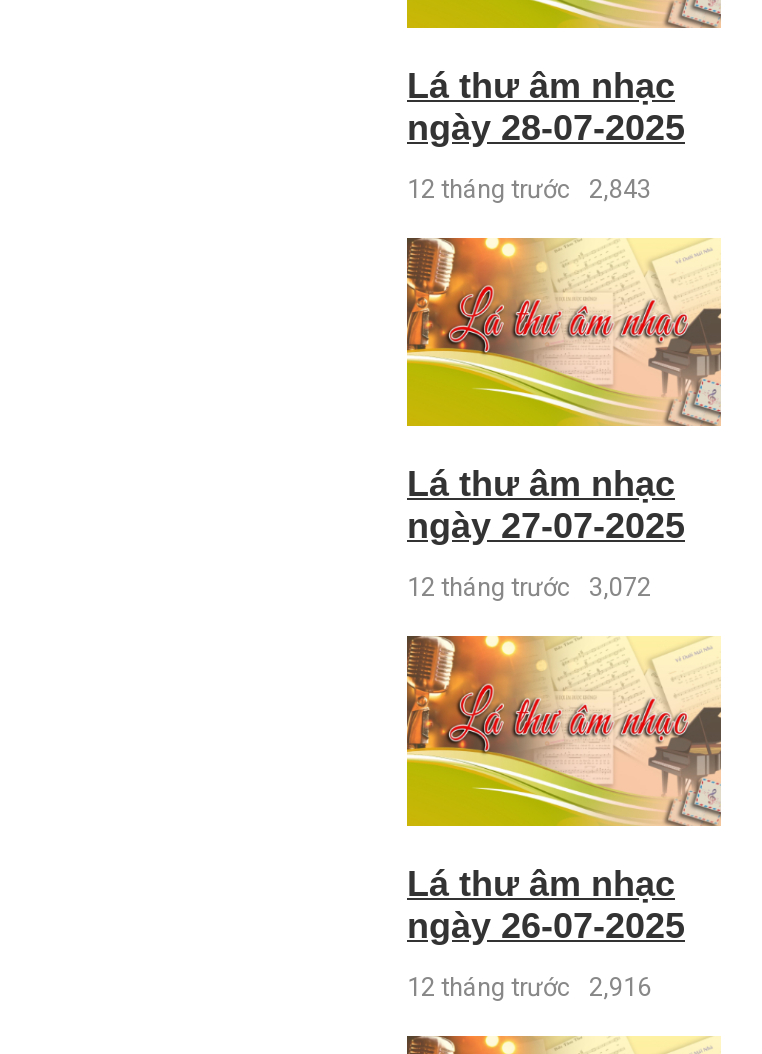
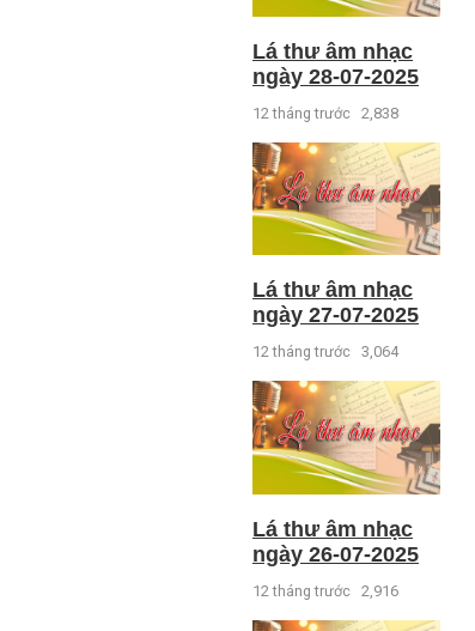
[407,173,651,203] 12 tháng trước 2,843 -> [252,104,398,122] 12 tháng trước 2,838
[407,572,651,602] 12 tháng trước 3,072 -> [252,343,398,361] 12 tháng trước 3,064

